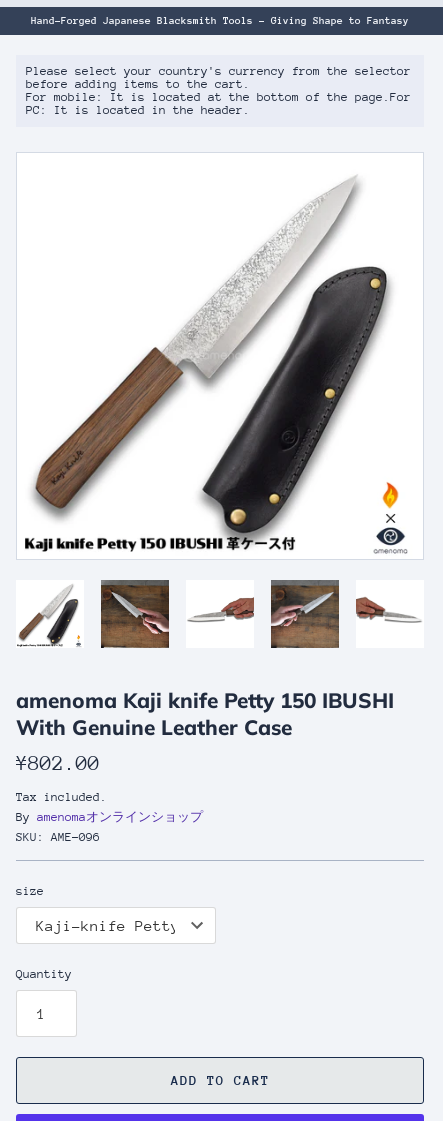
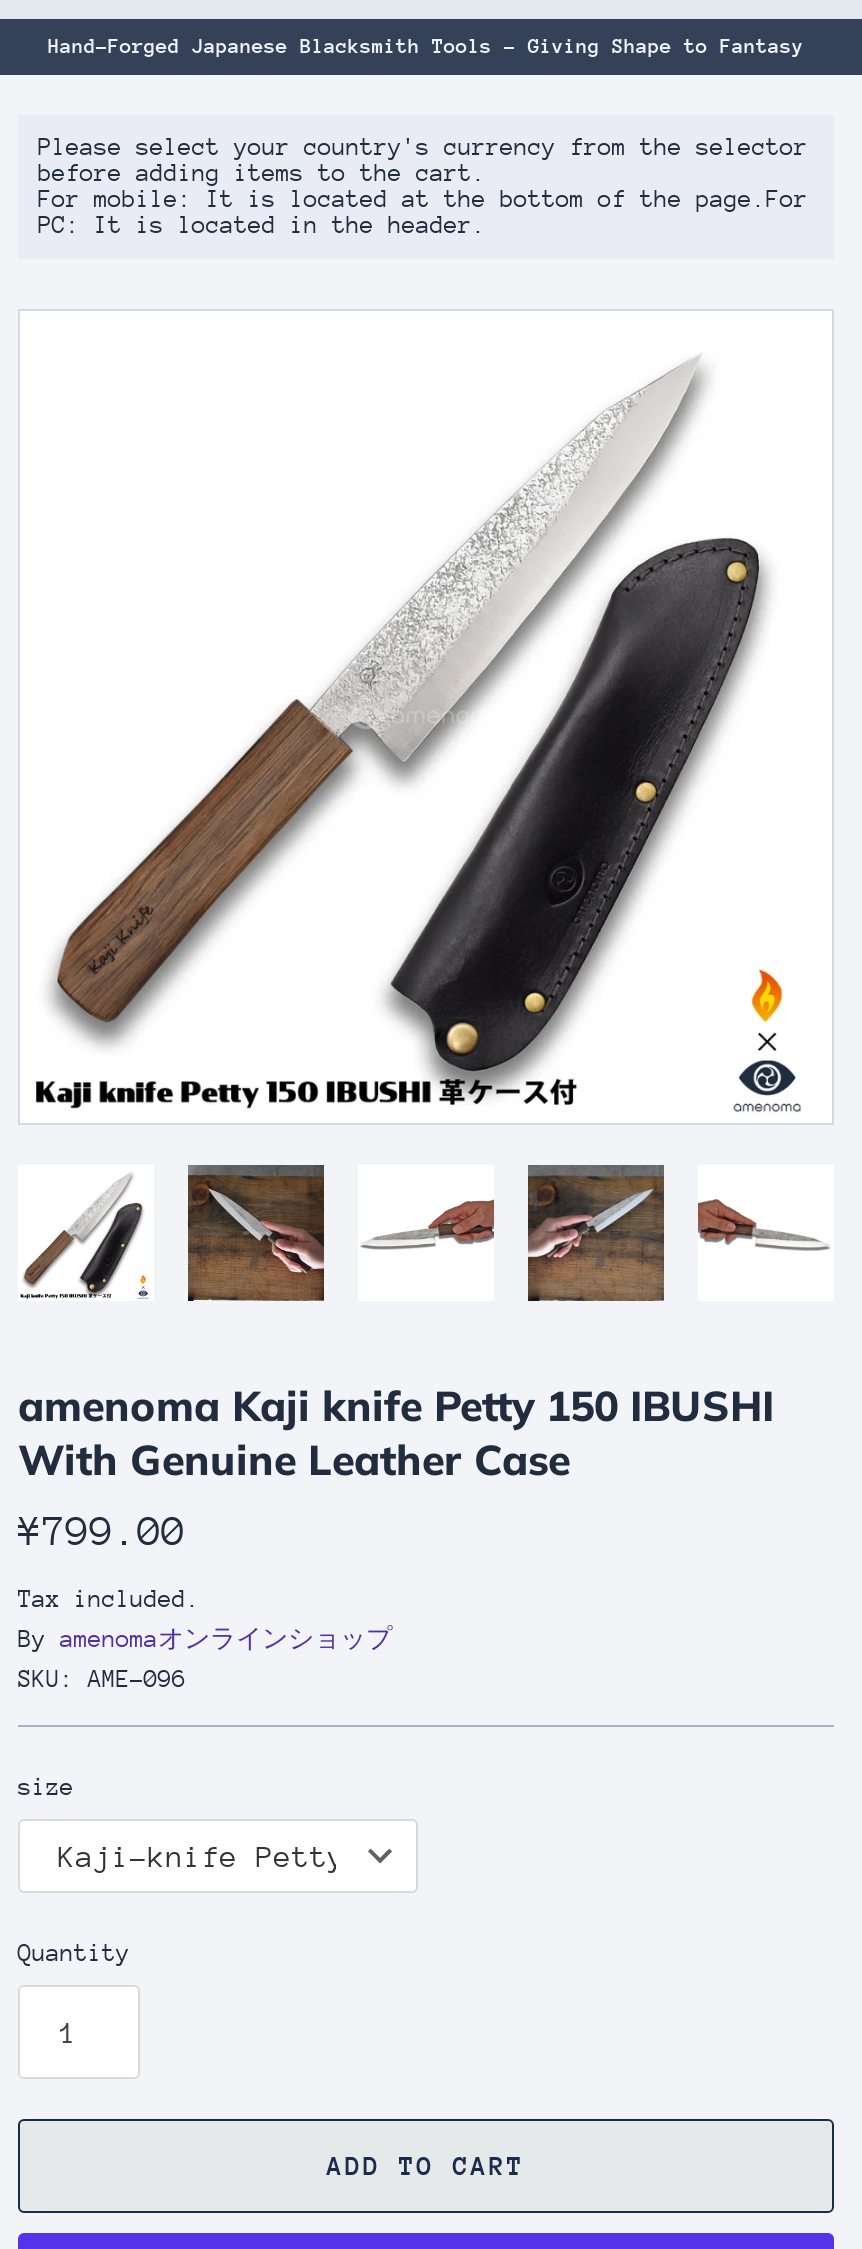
[16,752,100,775] ¥802.00 -> [18,1509,186,1555] ¥799.00

